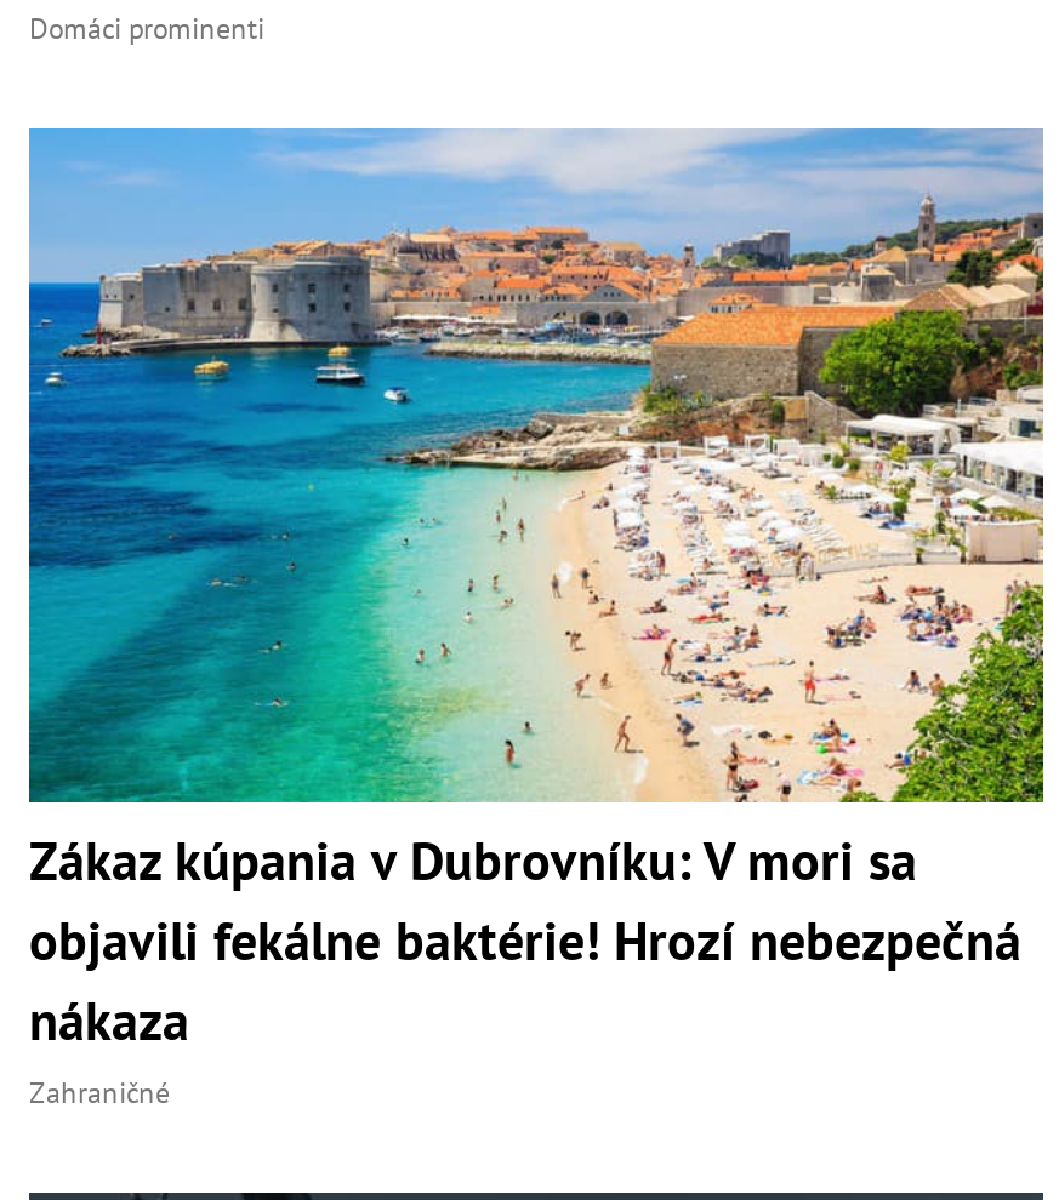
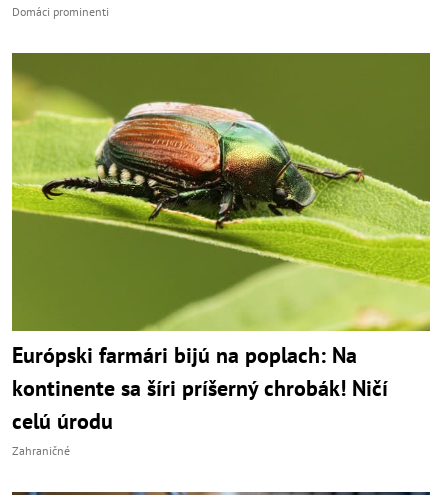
[27,126,1046,1056] [image] | Zákaz kúpania v Dubrovníku: V mori sa | objavili fekálne baktérie! Hrozí nebezpečná | nákaza -> [11,52,431,435] [image] | Európski farmári bijú na poplach: Na | kontinente sa šíri príšerný chrobák! Ničí | celú úrodu

